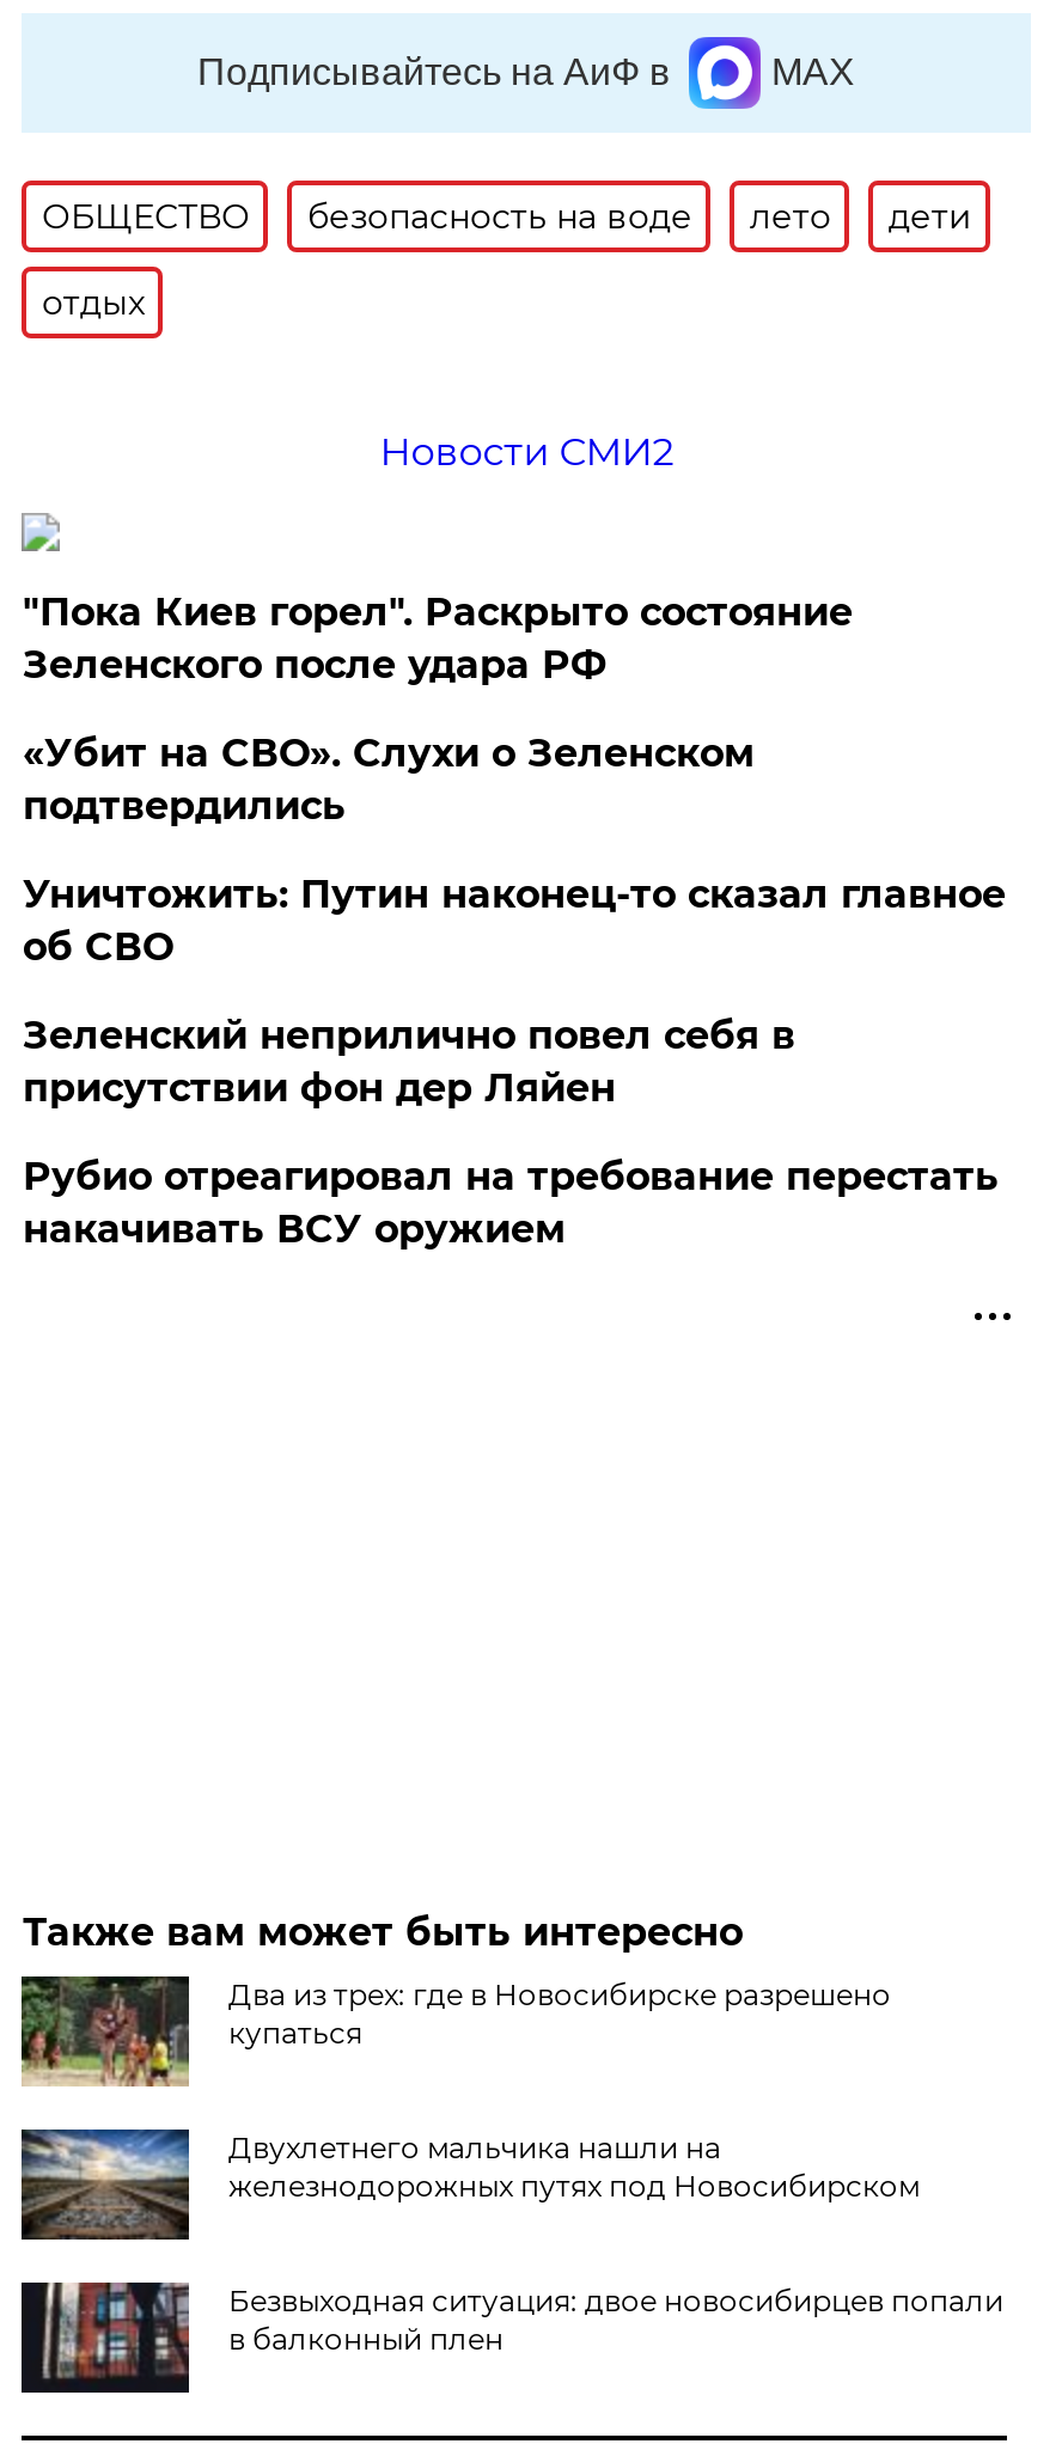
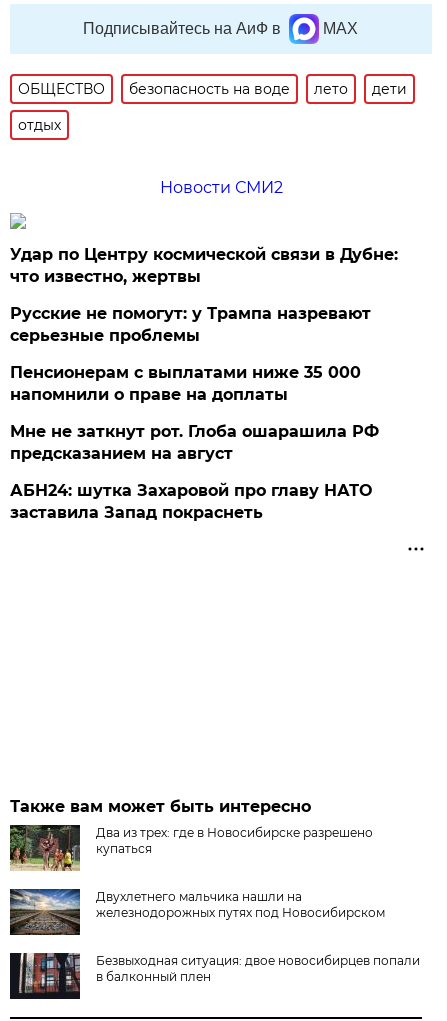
[22,589,852,687] "Пока Киев горел". Раскрыто состояние | Зеленского после удара РФ -> [10,245,398,286] Удар по Центру космической связи в Дубне: | что известно, жертвы
[22,730,754,828] «Убит на СВО». Слухи о Зеленском | подтвердились -> [10,304,371,345] Русские не помогут: у Трампа назревают | серьезные проблемы
[22,871,1006,969] Уничтожить: Путин наконец-то сказал главное | об СВО -> [10,363,361,404] Пенсионерам с выплатами ниже 35 000 | напомнили о праве на доплаты
[22,1013,795,1111] Зеленский неприлично повел cебя в | присутствии фон дер Ляйен -> [10,422,379,463] Мне не заткнут рот. Глоба ошарашила РФ | предсказанием на август
[22,1154,998,1252] Рубио отреагировал на требование перестать | накачивать ВСУ оружием -> [10,481,372,522] АБН24: шутка Захаровой про главу НАТО | заставила Запад покраснеть

